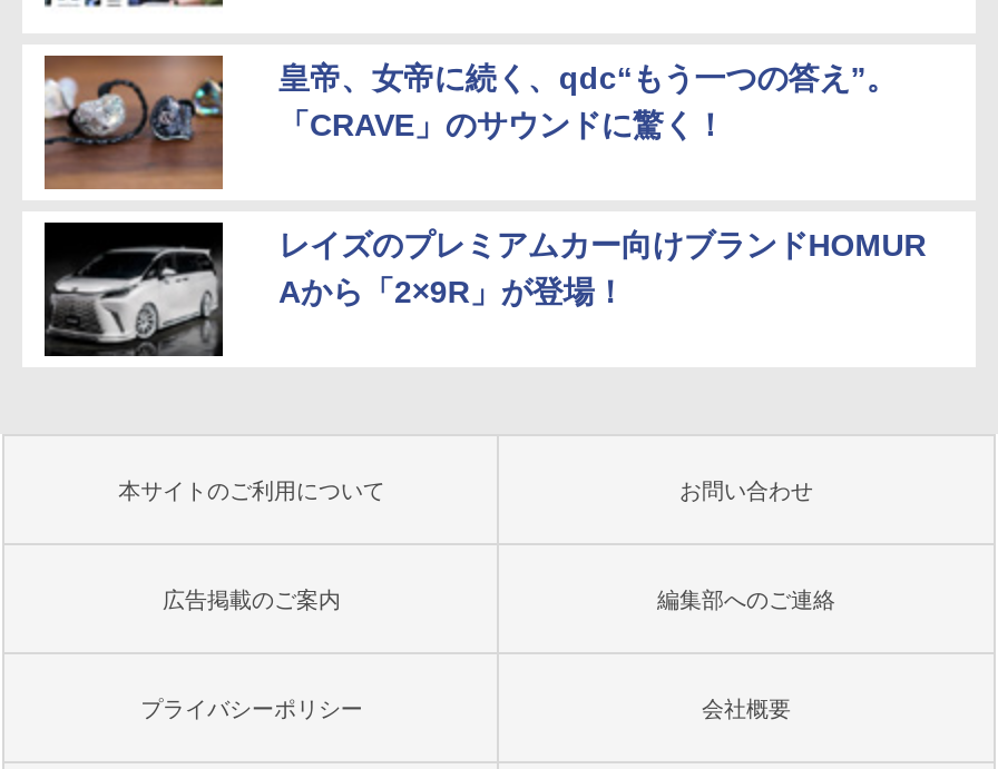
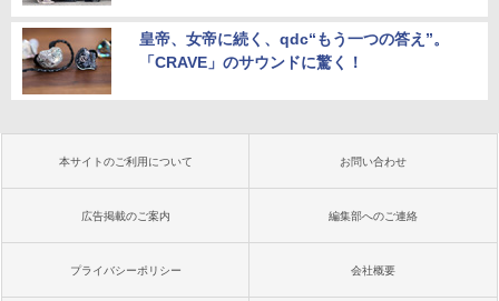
[42,220,926,358] [image] | レイズのプレミアムカー向けブランドHOMUR | Aから「2×9R」が登場！ -> none

